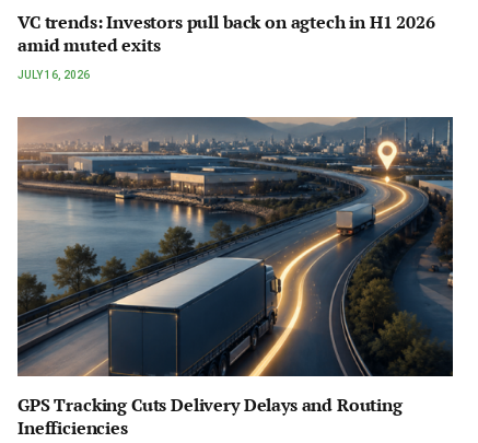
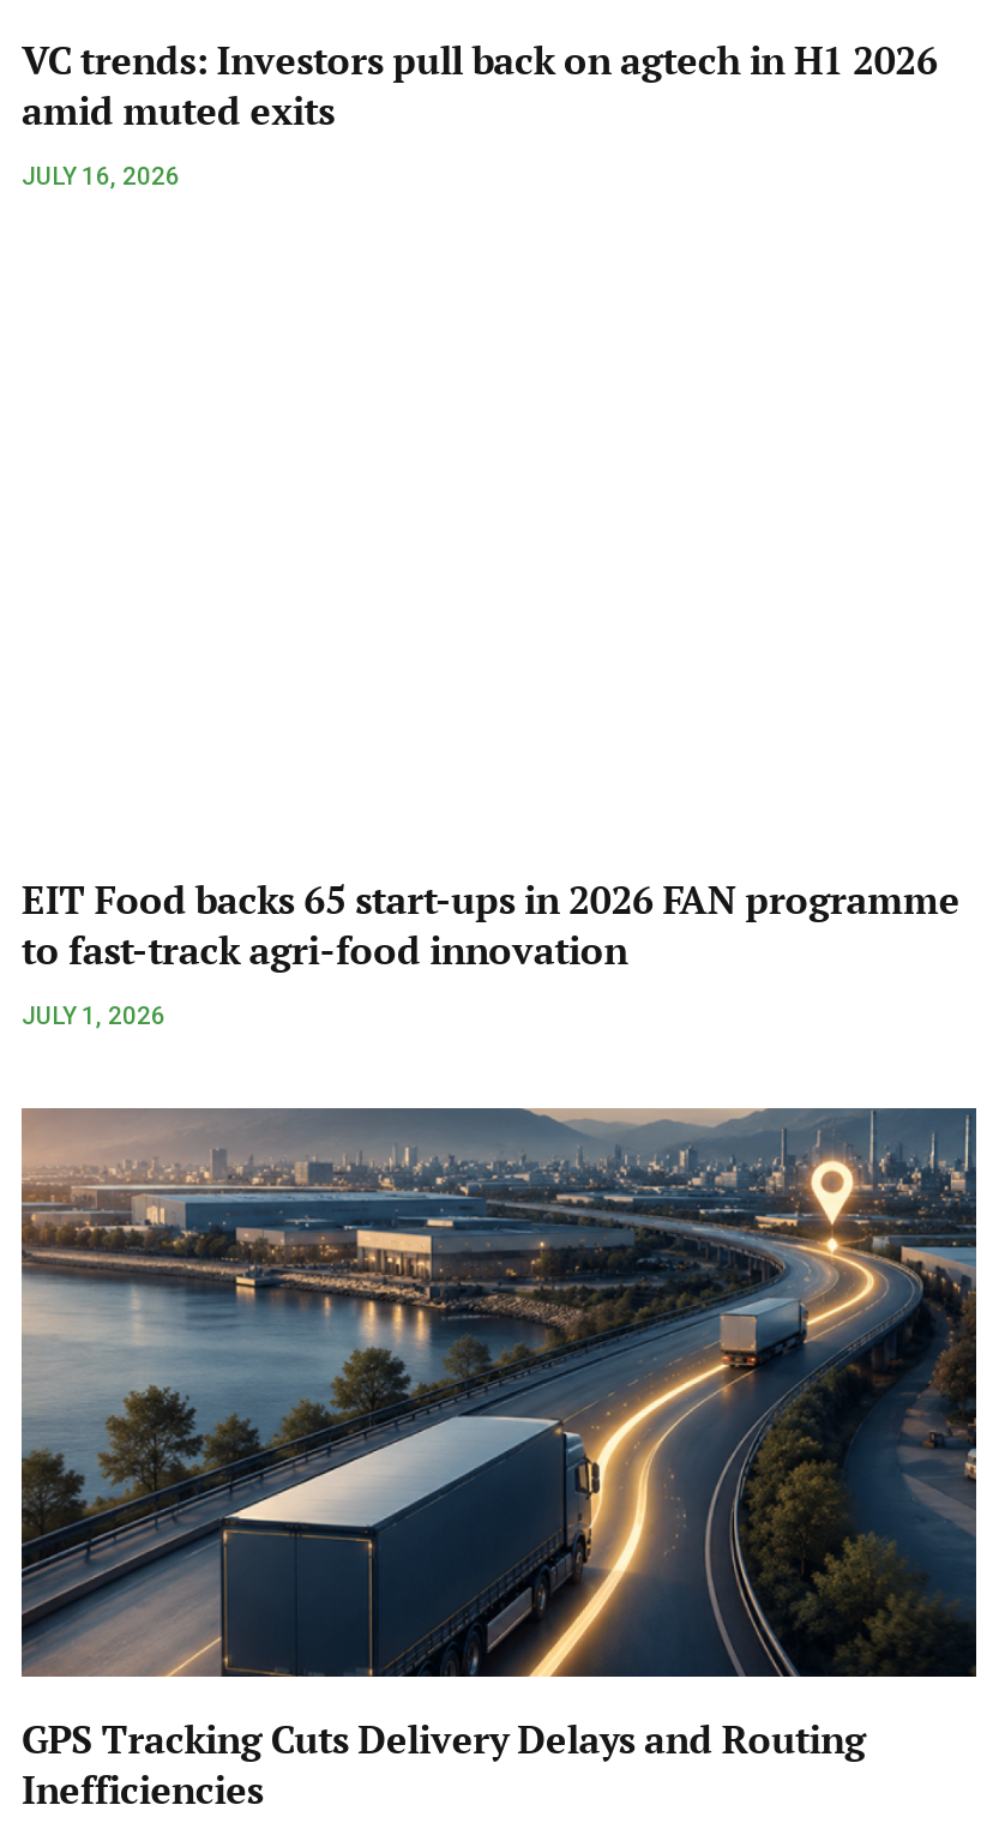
none -> [22,873,960,1029] EIT Food backs 65 start-ups in 2026 FAN programme | to fast-track agri-food innovation | JULY 1, 2026

